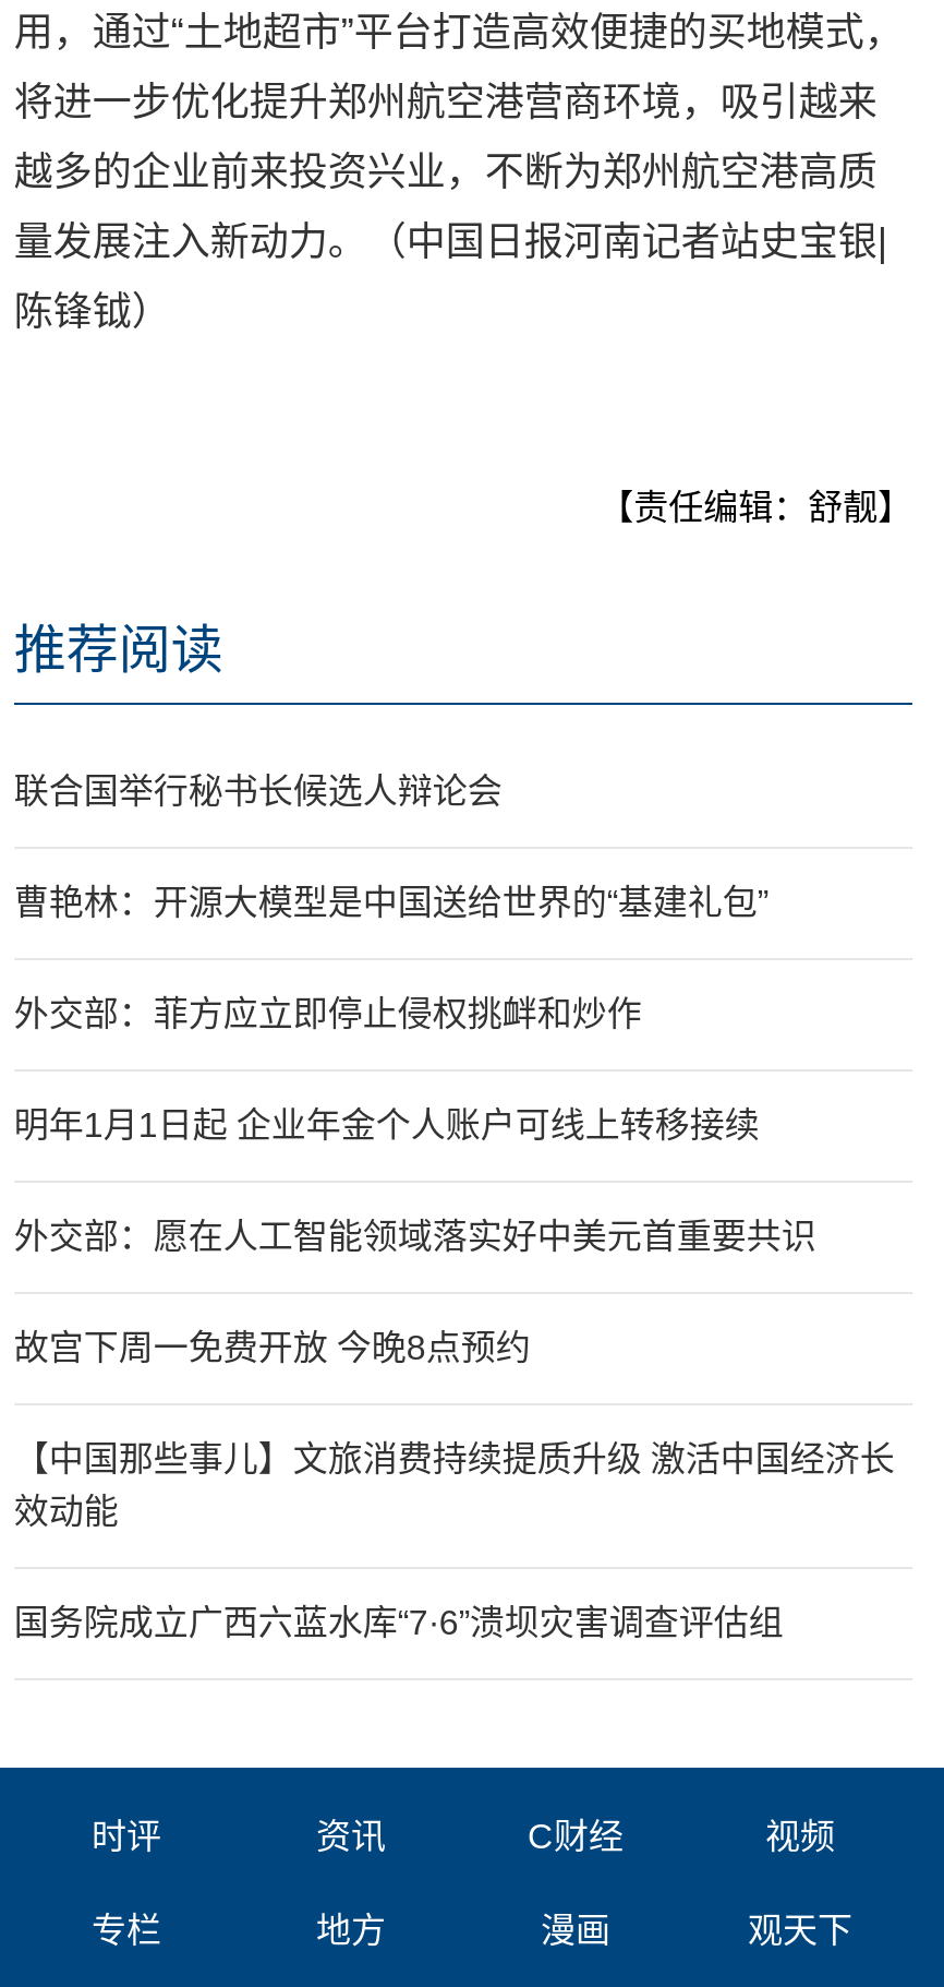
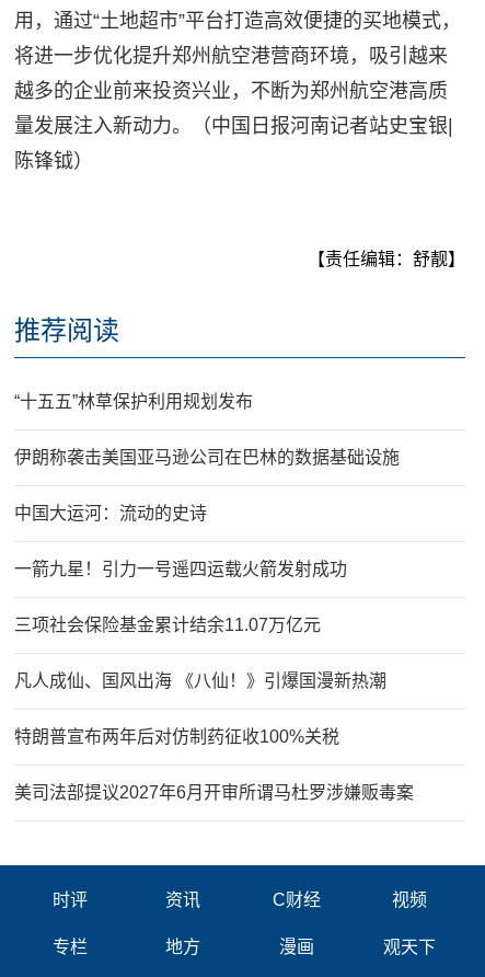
[14,772,502,809] 联合国举行秘书长候选人辩论会 -> [14,392,253,411] “十五五”林草保护利用规划发布
[14,883,768,921] 曹艳林：开源大模型是中国送给世界的“基建礼包” -> [14,448,399,466] 伊朗称袭击美国亚马逊公司在巴林的数据基础设施
[14,995,642,1032] 外交部：菲方应立即停止侵权挑衅和炒作 -> [14,504,207,522] 中国大运河：流动的史诗
[14,1106,760,1143] 明年1月1日起 企业年金个人账户可线上转移接续 -> [14,559,347,578] 一箭九星！引力一号遥四运载火箭发射成功
[14,1217,816,1254] 外交部：愿在人工智能领域落实好中美元首重要共识 -> [14,615,321,634] 三项社会保险基金累计结余11.07万亿元
[14,1329,531,1366] 故宫下周一免费开放 今晚8点预约 -> [14,671,386,690] 凡人成仙、国风出海 《八仙！》引爆国漫新热潮
[14,1440,895,1529] 【中国那些事儿】文旅消费持续提质升级 激活中国经济长 | 效动能 -> [14,727,339,746] 特朗普宣布两年后对仿制药征收100%关税
[14,1604,784,1641] 国务院成立广西六蓝水库“7·6”溃坝灾害调查评估组 -> [14,783,414,802] 美司法部提议2027年6月开审所谓马杜罗涉嫌贩毒案

